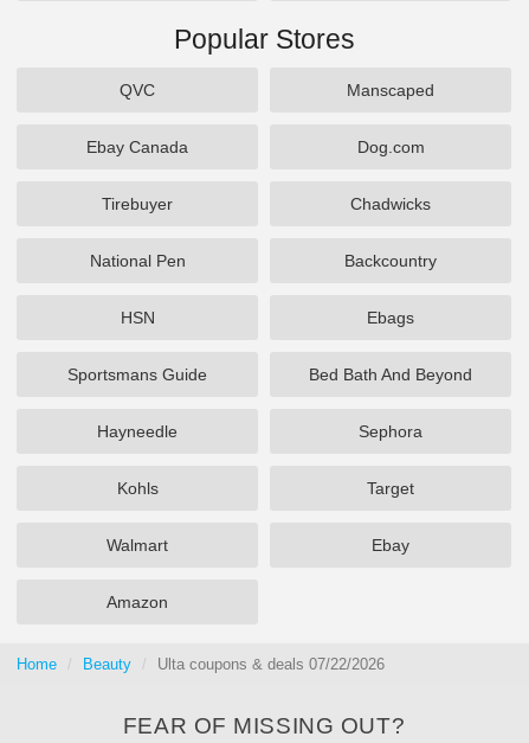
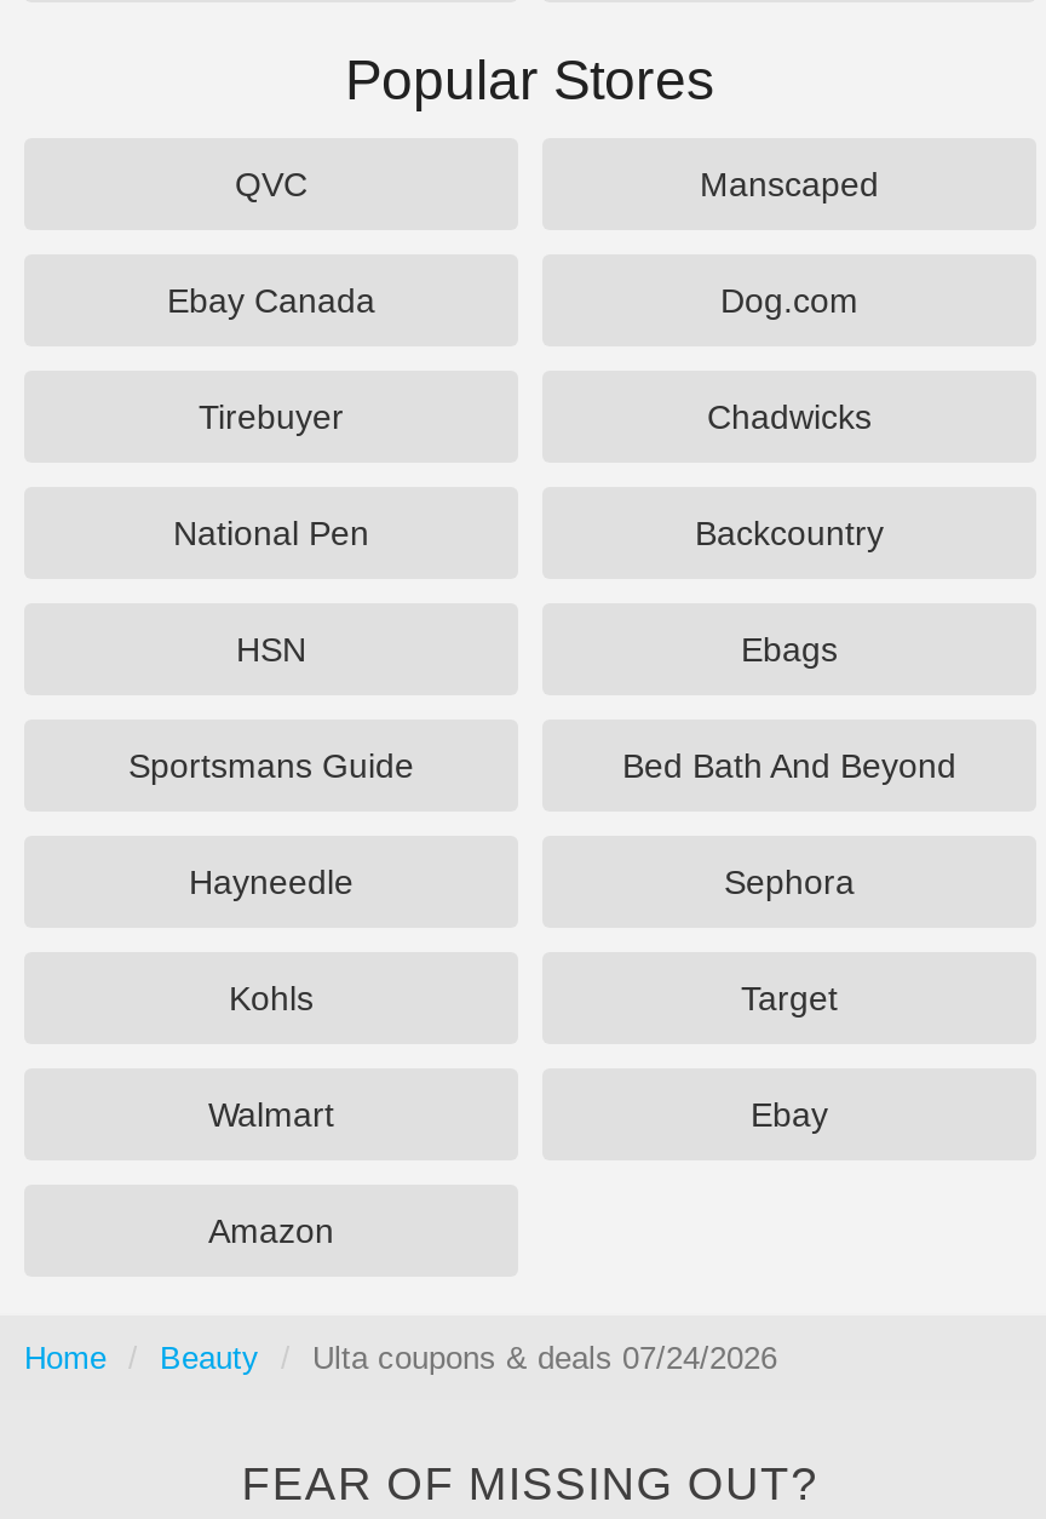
[157,655,385,673] Ulta coupons & deals 07/22/2026 -> [312,1340,777,1376] Ulta coupons & deals 07/24/2026

